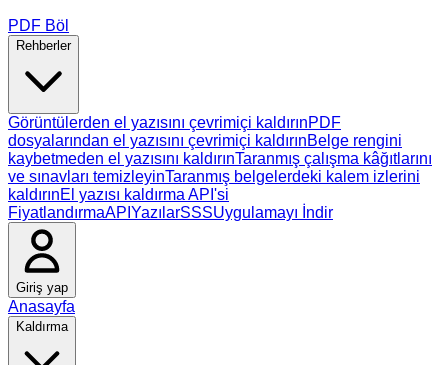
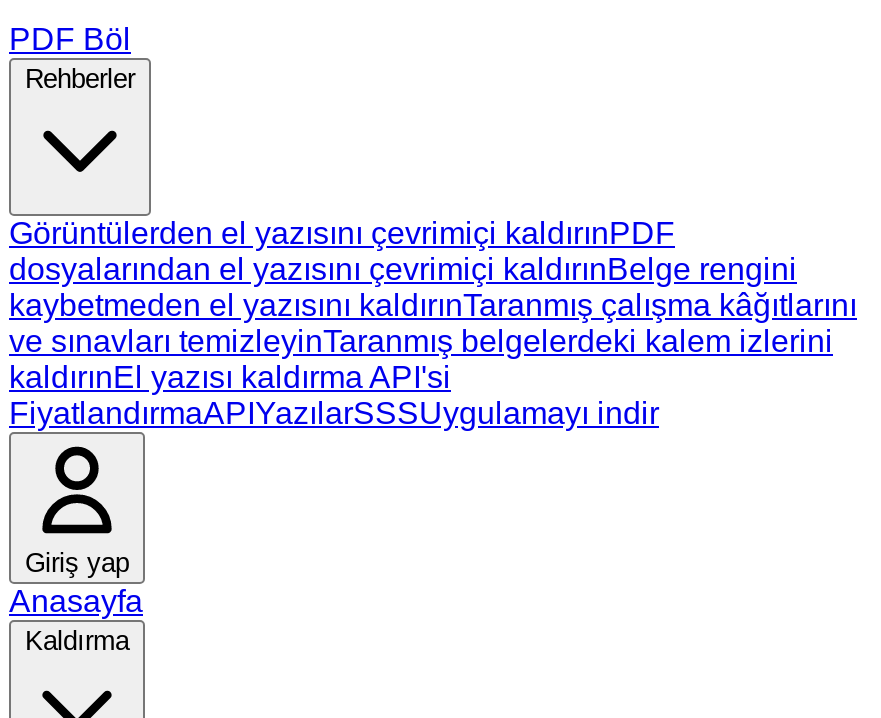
[8,204,333,221] FiyatlandırmaAPIYazılarSSSUygulamayı İndir -> [9,396,659,430] FiyatlandırmaAPIYazılarSSSUygulamayı indir

